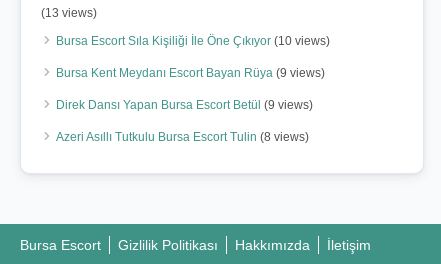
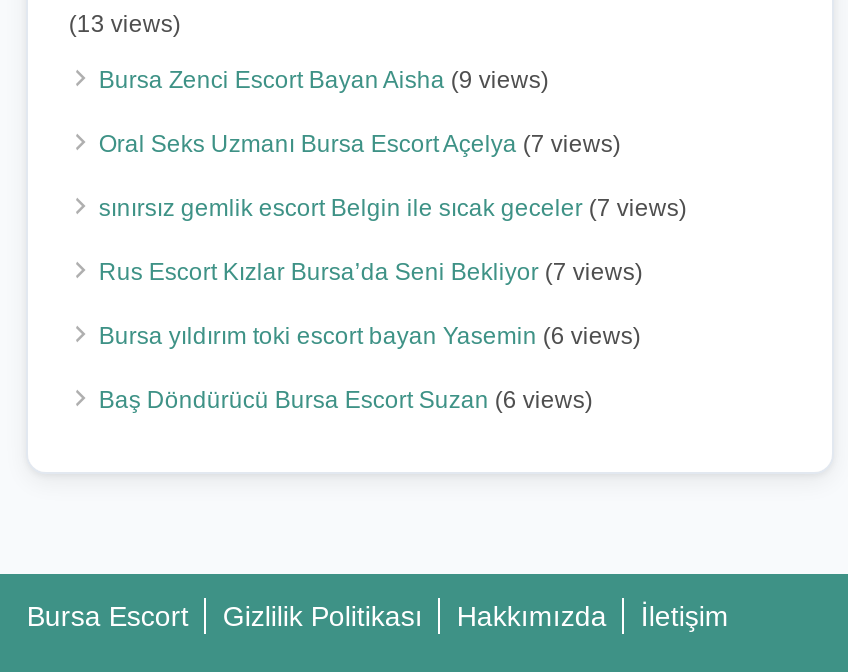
[56,34,330,144] Bursa Escort Sıla Kişiliği İle Öne Çıkıyor (10 views) | Bursa Kent Meydanı Escort Bayan Rüya (9 views) | Direk Dansı Yapan Bursa Escort Betül (9 views) | Azeri Asıllı Tutkulu Bursa Escort Tulin (8 views) -> [99,66,687,414] Bursa Zenci Escort Bayan Aisha (9 views) | Oral Seks Uzmanı Bursa Escort Açelya (7 views) | sınırsız gemlik escort Belgin ile sıcak geceler (7 views) | Rus Escort Kızlar Bursa’da Seni Bekliyor (7 views) | Bursa yıldırım toki escort bayan Yasemin (6 views) | Baş Döndürücü Bursa Escort Suzan (6 views)

